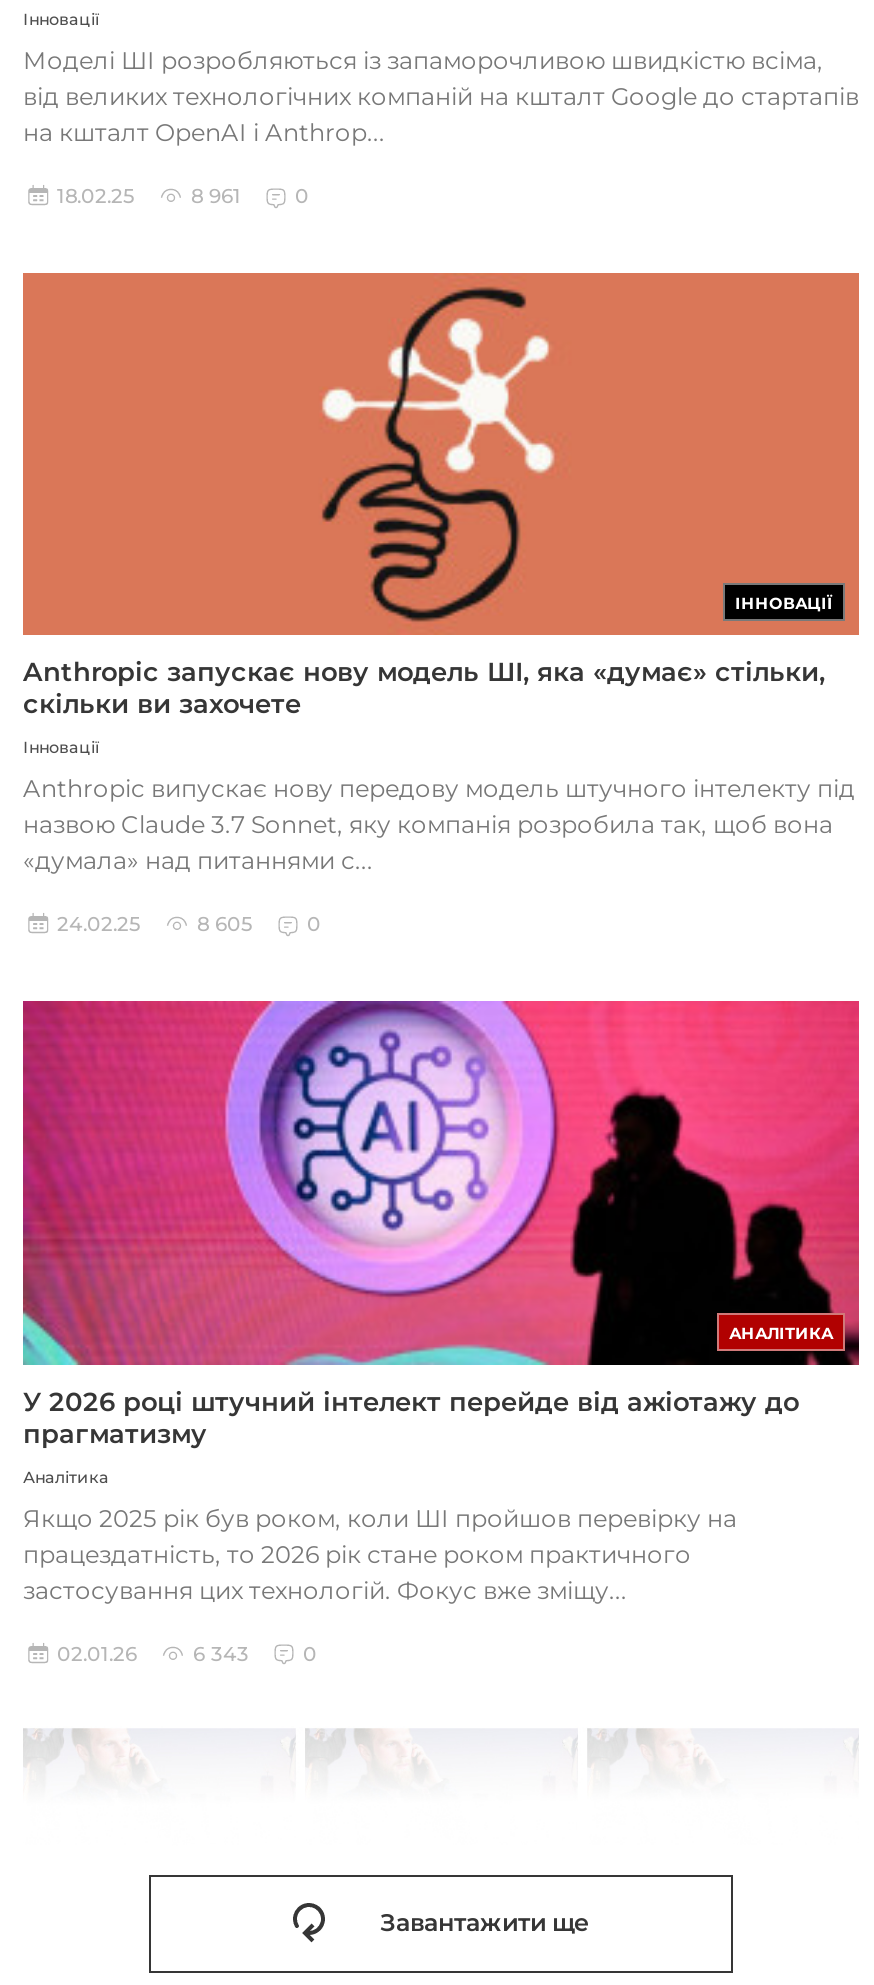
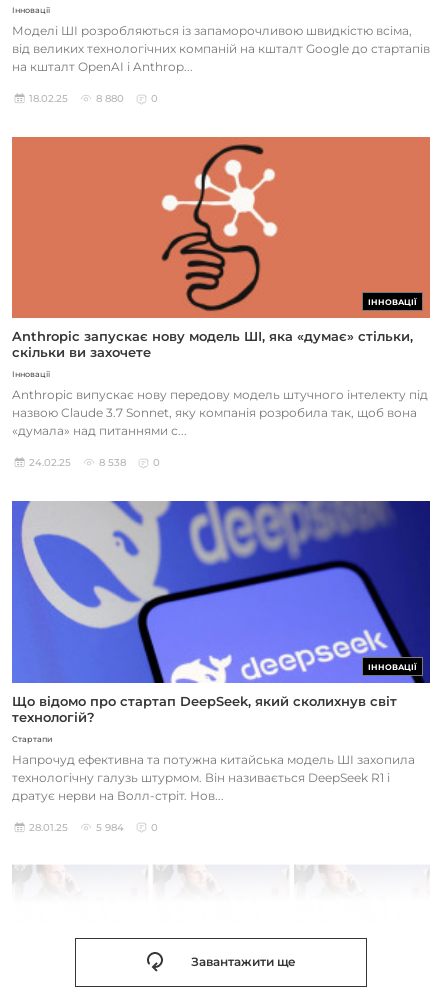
[191,184,241,210] 8 961 -> [96,92,124,105] 8 880
[197,912,253,938] 8 605 -> [99,456,126,469] 8 538
[21,999,861,1367] [image] | АНАЛІТИКА -> [11,500,431,684] [image] | ІННОВАЦІЇ
[23,1384,799,1448] У 2026 році штучний інтелект перейде від ажіотажу до | прагматизму -> [12,693,397,725] Що відомо про стартап DeepSeek, який сколихнув світ | технологій?
[23,1466,109,1486] Аналітика -> [12,734,53,744] Стартапи
[23,1502,737,1604] Якщо 2025 рік був роком, коли ШІ пройшов перевірку на | працездатність, то 2026 рік стане роком практичного | застосування цих технологій. Фокус вже зміщу... -> [12,752,415,803] Напрочуд ефективна та потужна китайська модель ШІ захопила | технологічну галузь штурмом. Він називається DeepSeek R1 і | дратує нерви на Волл-стріт. Нов...
[57,1640,249,1666] 02.01.26 | 6 343 -> [29,821,124,834] 28.01.25 | 5 984

